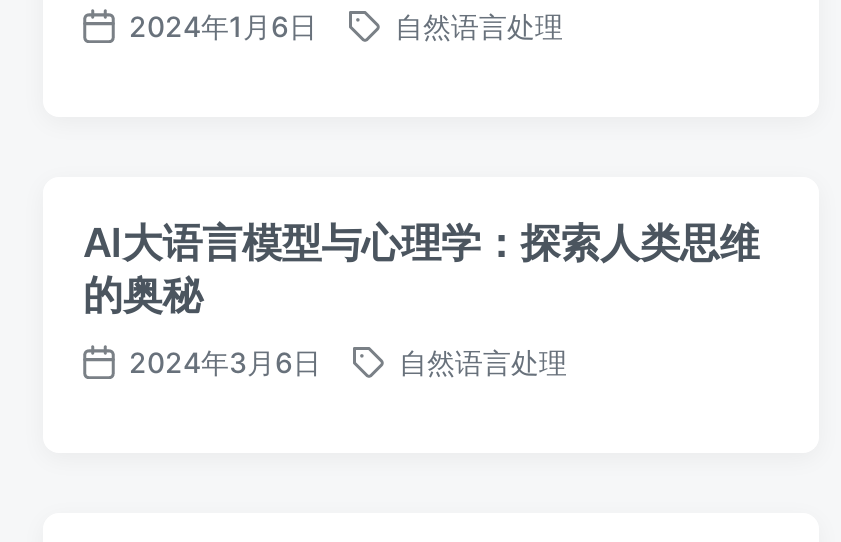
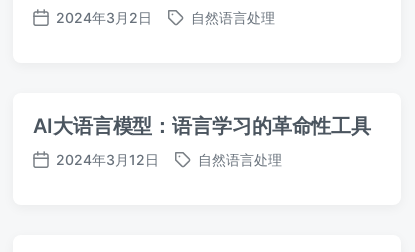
[129,9,317,43] 2024年1月6日 -> [56,9,152,26] 2024年3月2日
[83,219,759,319] AI大语言模型与心理学：探索人类思维 | 的奥秘 -> [33,114,371,138] AI大语言模型：语言学习的革命性工具
[129,345,321,379] 2024年3月6日 -> [56,151,159,168] 2024年3月12日

